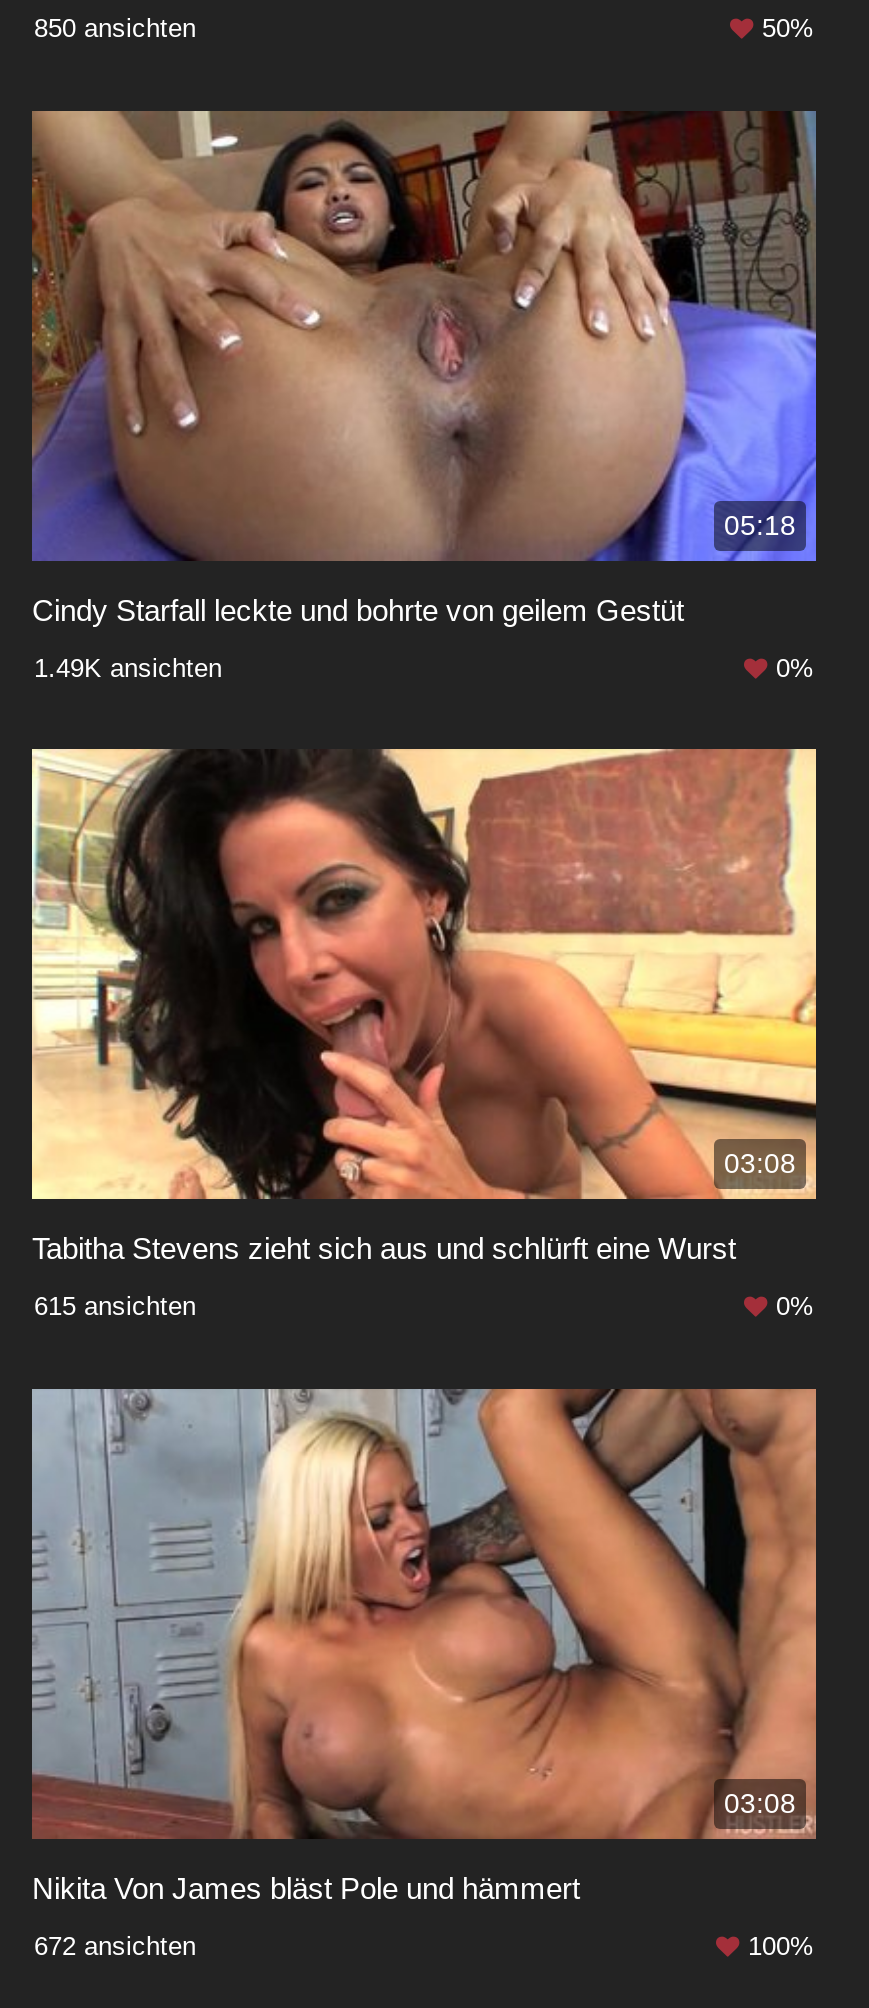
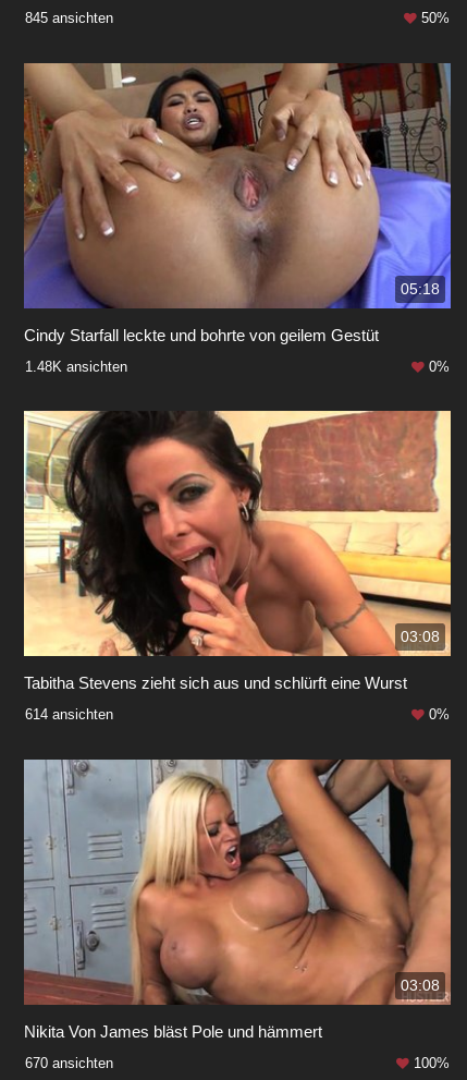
[34,14,196,44] 850 ansichten -> [25,10,113,27] 845 ansichten
[34,653,222,683] 1.49K ansichten -> [25,358,127,375] 1.48K ansichten
[34,1291,196,1321] 615 ansichten -> [25,706,113,723] 614 ansichten
[34,1930,196,1960] 672 ansichten -> [25,1054,113,1071] 670 ansichten

